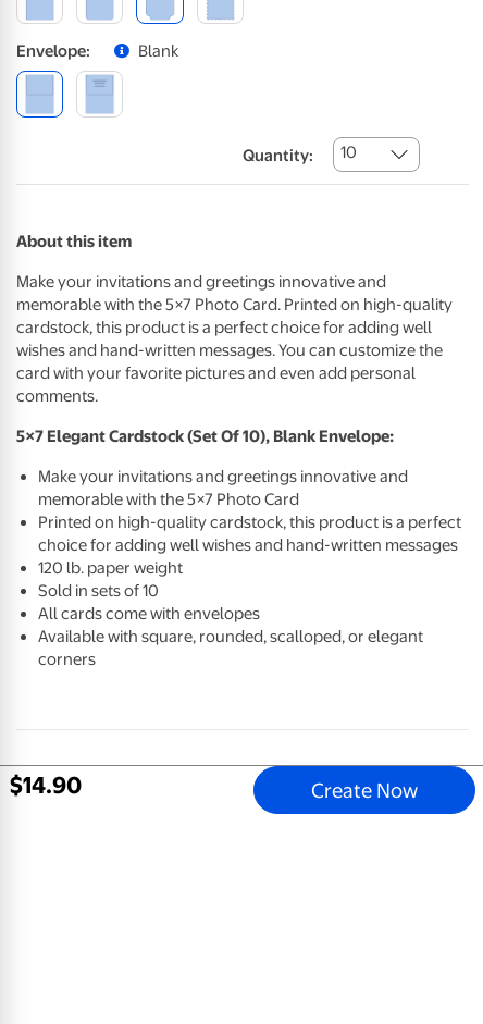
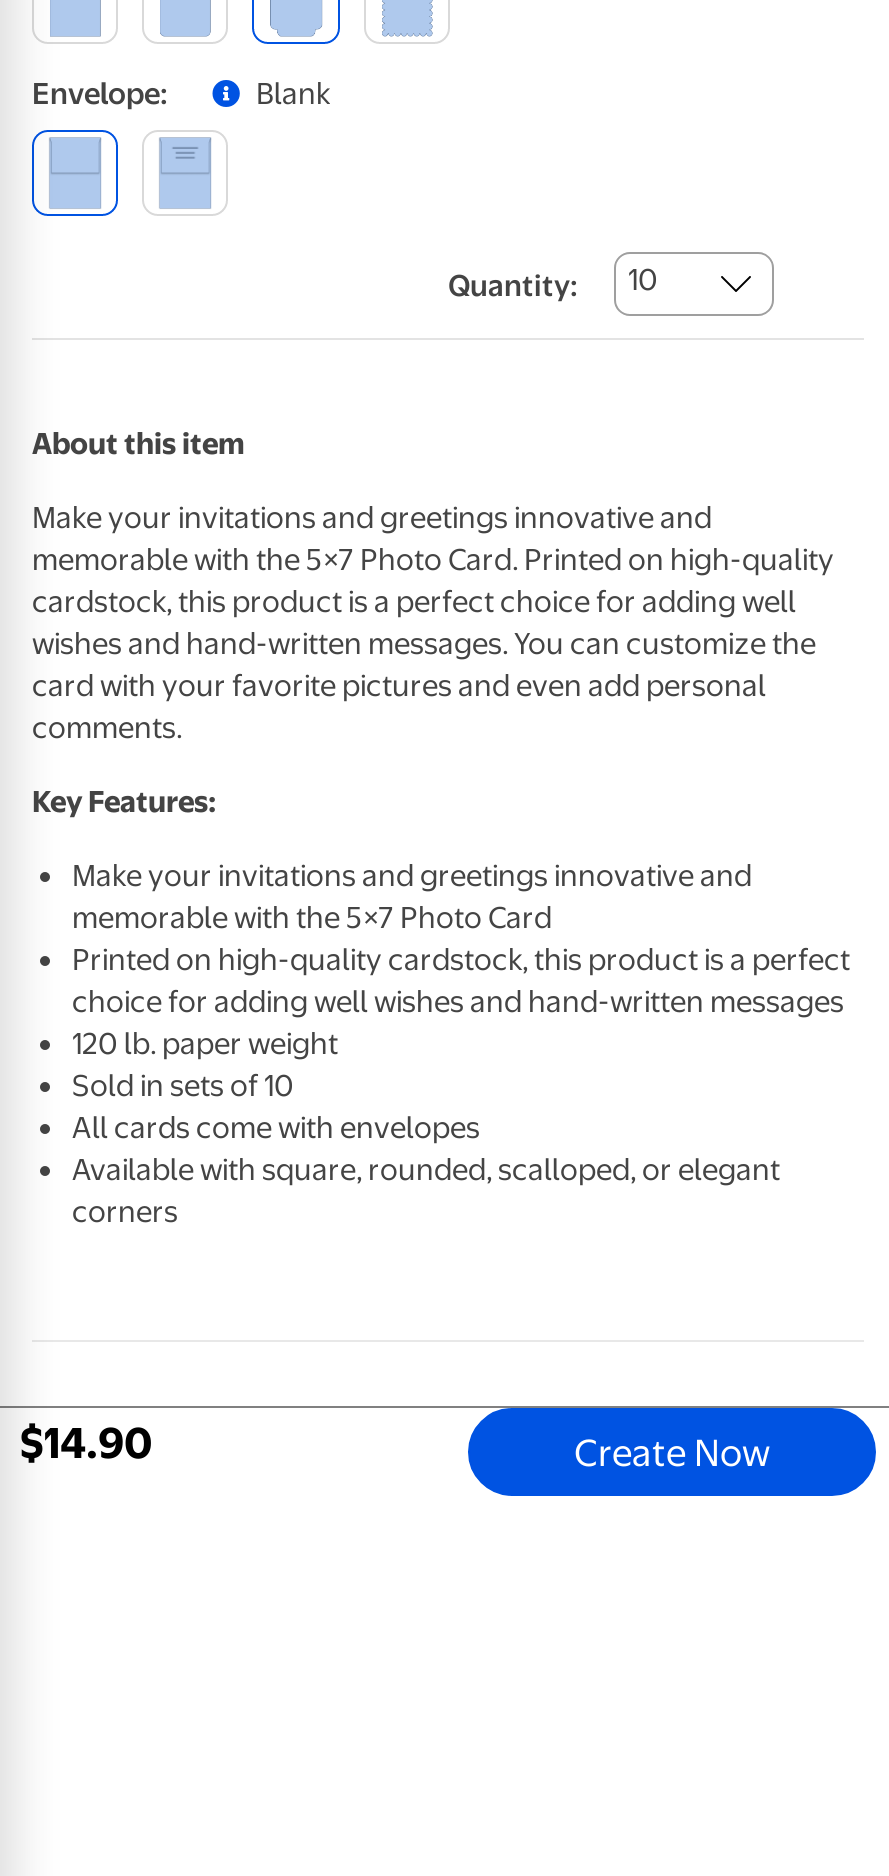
[16,426,394,446] 5×7 Elegant Cardstock (Set Of 10), Blank Envelope: -> [32,783,216,819] Key Features:

